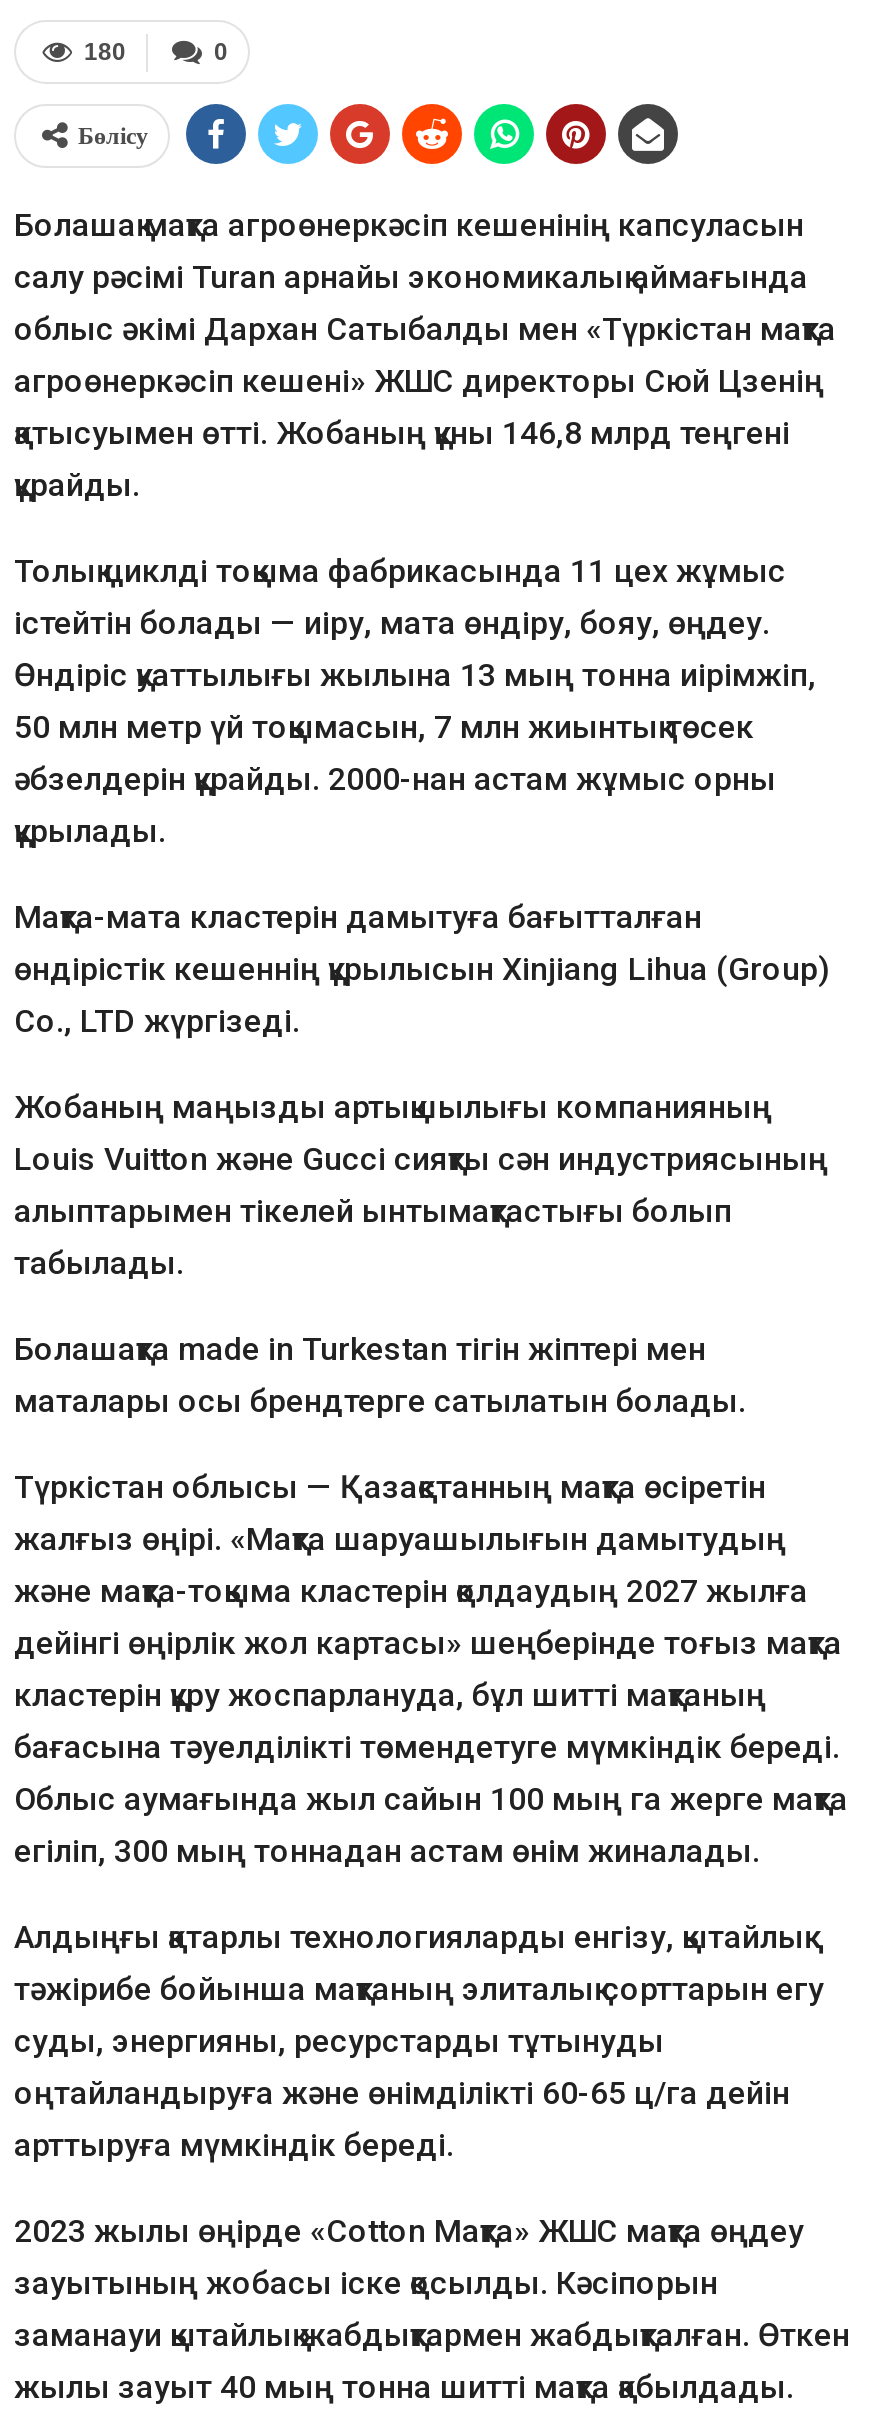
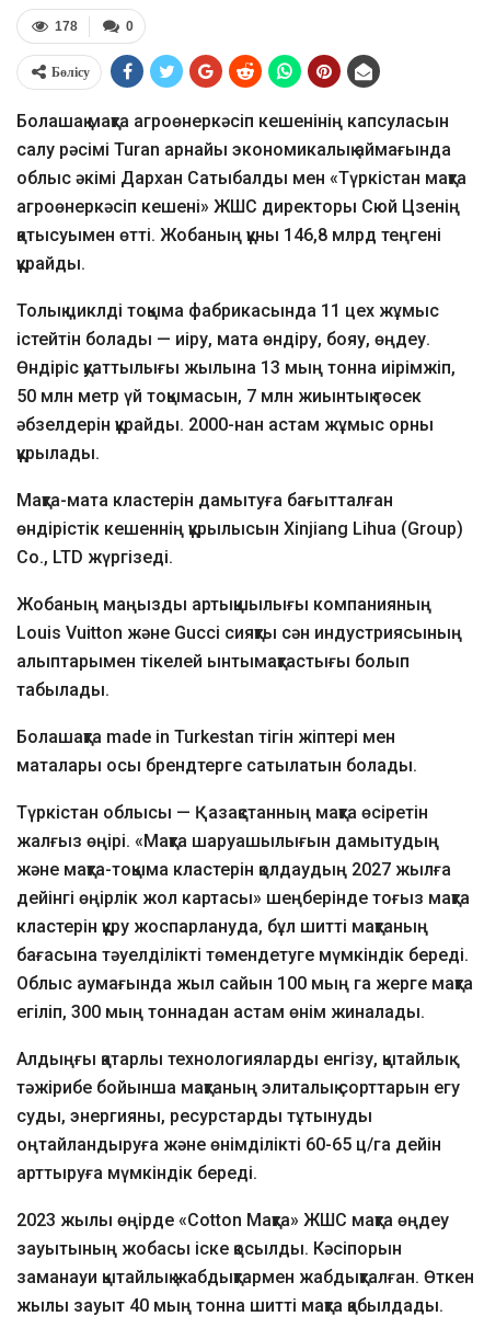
[84,39,126,67] 180 -> [55,19,78,34] 178

